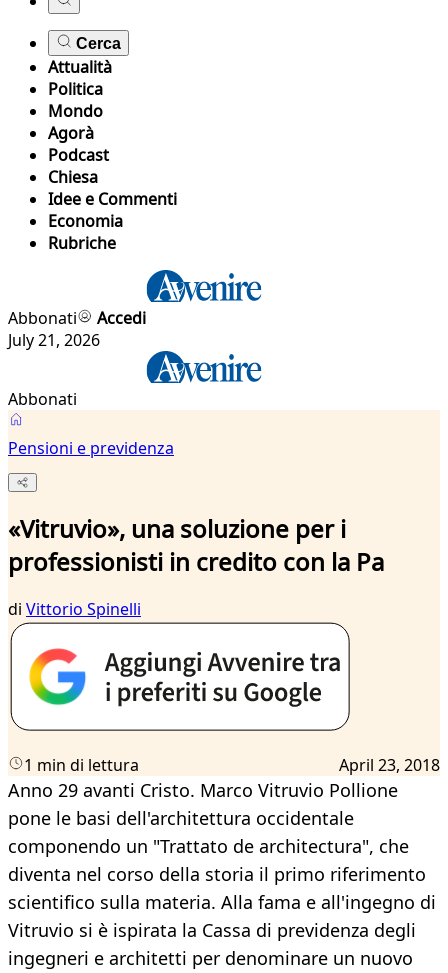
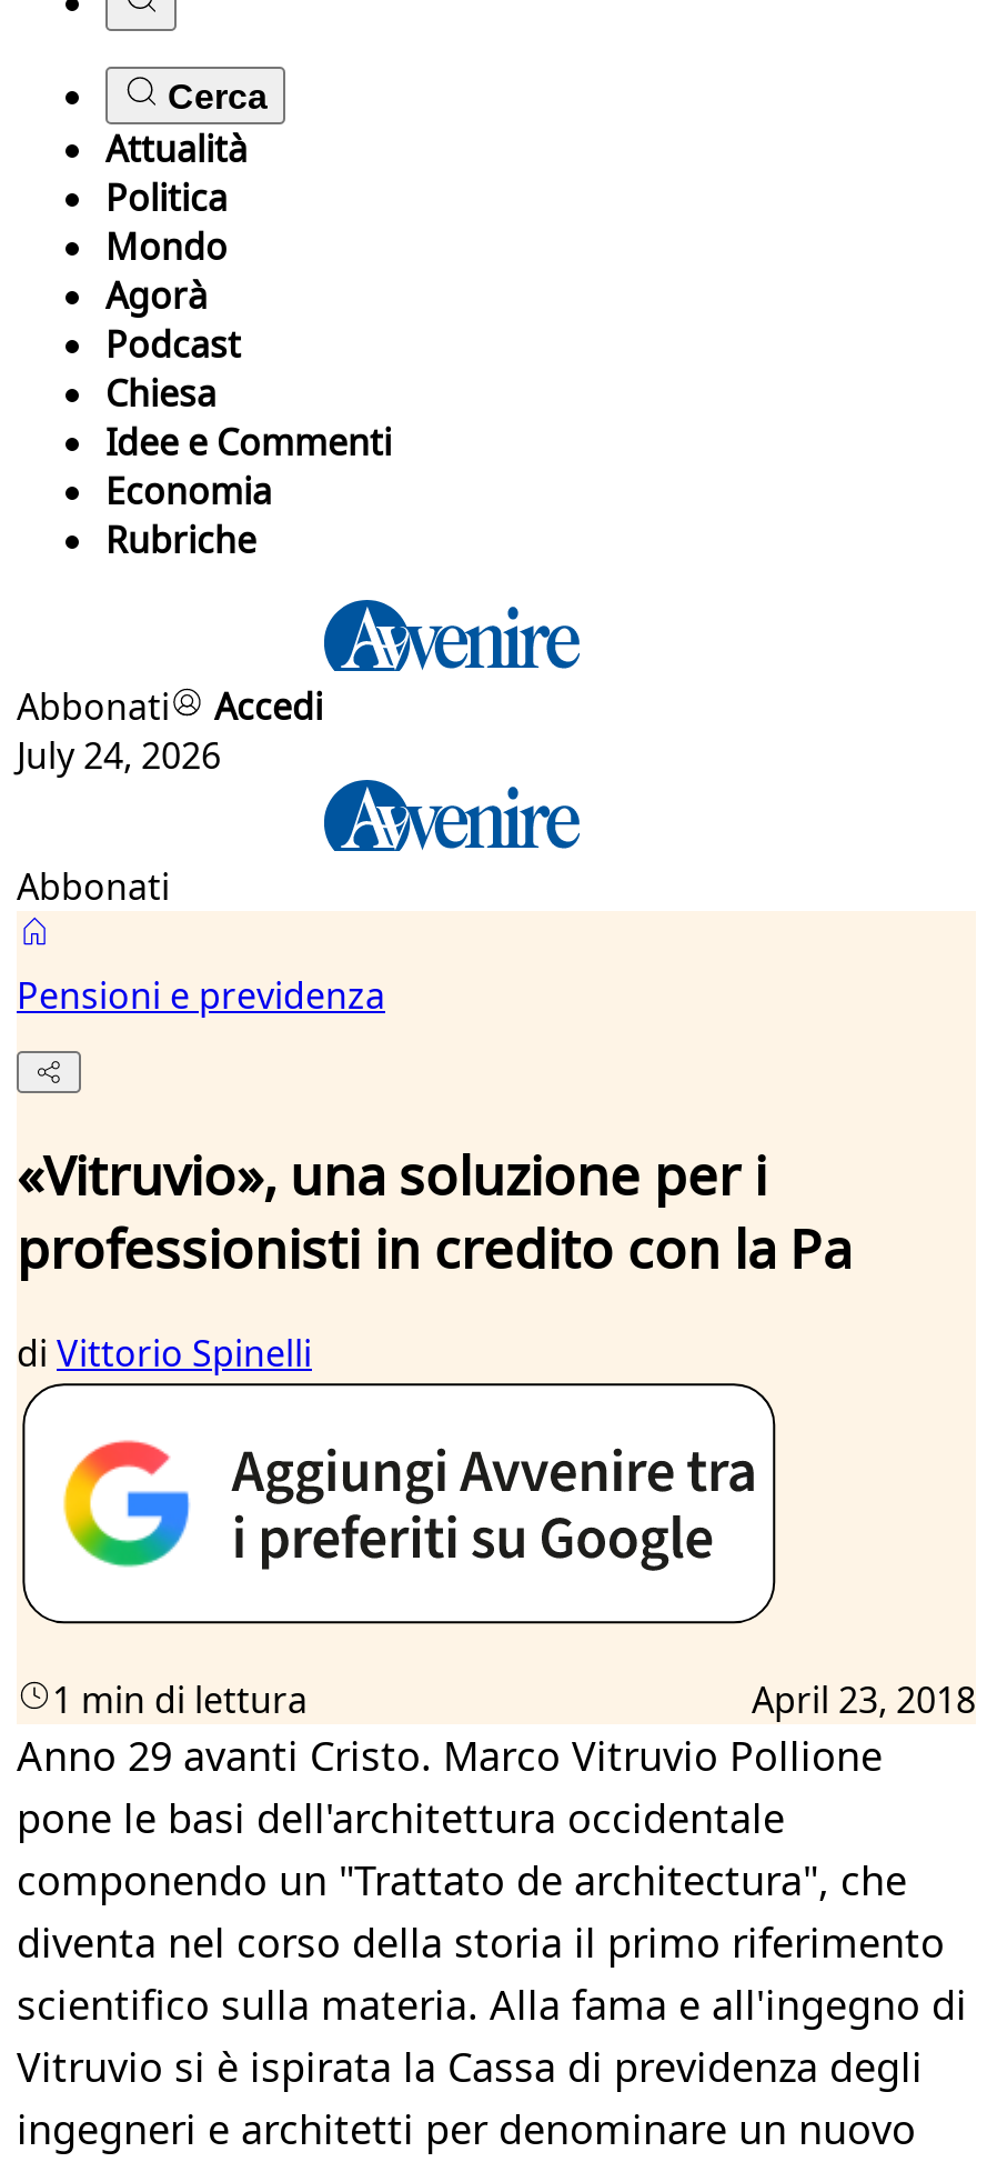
[8,329,100,351] July 21, 2026 -> [17,731,221,780] July 24, 2026

